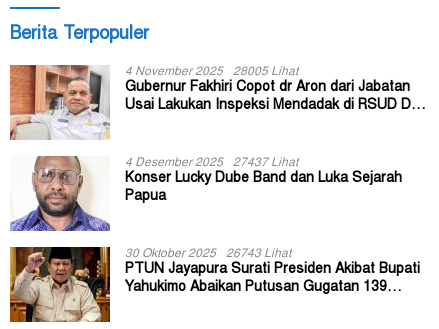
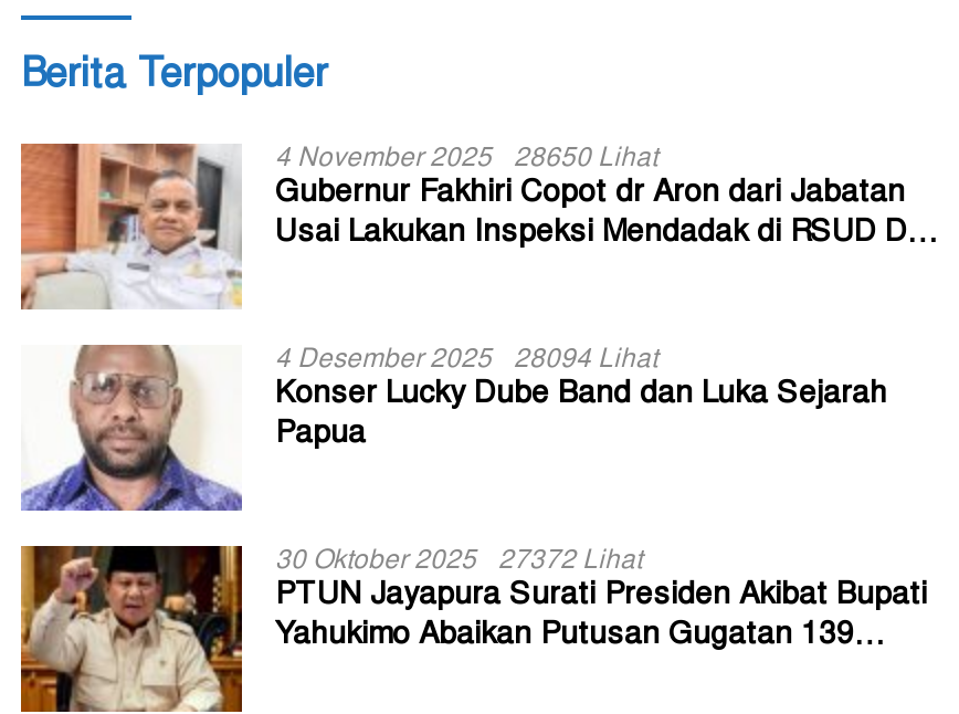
[125,66,298,78] 4 November 2025 28005 Lihat -> [275,147,657,173] 4 November 2025 28650 Lihat
[125,157,298,169] 4 Desember 2025 27437 Lihat -> [275,348,657,374] 4 Desember 2025 28094 Lihat
[125,248,291,260] 30 Oktober 2025 26743 Lihat -> [275,549,642,575] 30 Oktober 2025 27372 Lihat

